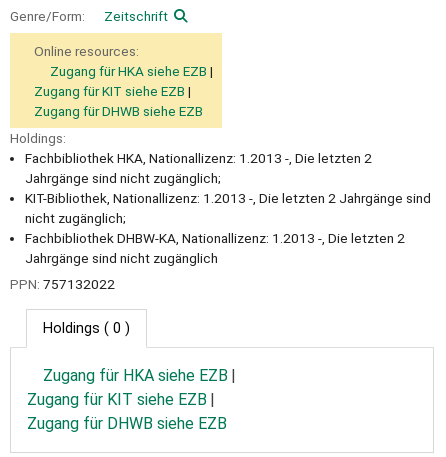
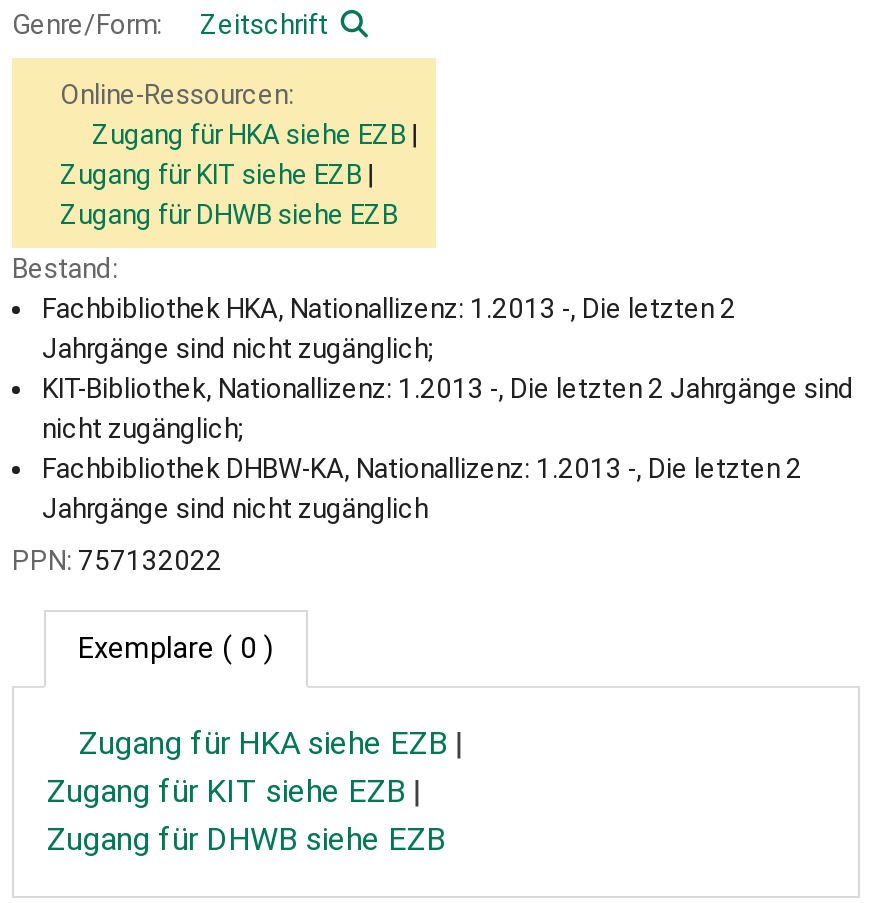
[34,43,139,59] Online resources: -> [60,78,294,110] Online-Ressourcen:
[10,129,66,145] Holdings: -> [12,251,118,283] Bestand:
[43,320,130,337] Holdings ( 0 ) -> [78,632,274,666] Exemplare ( 0 )

